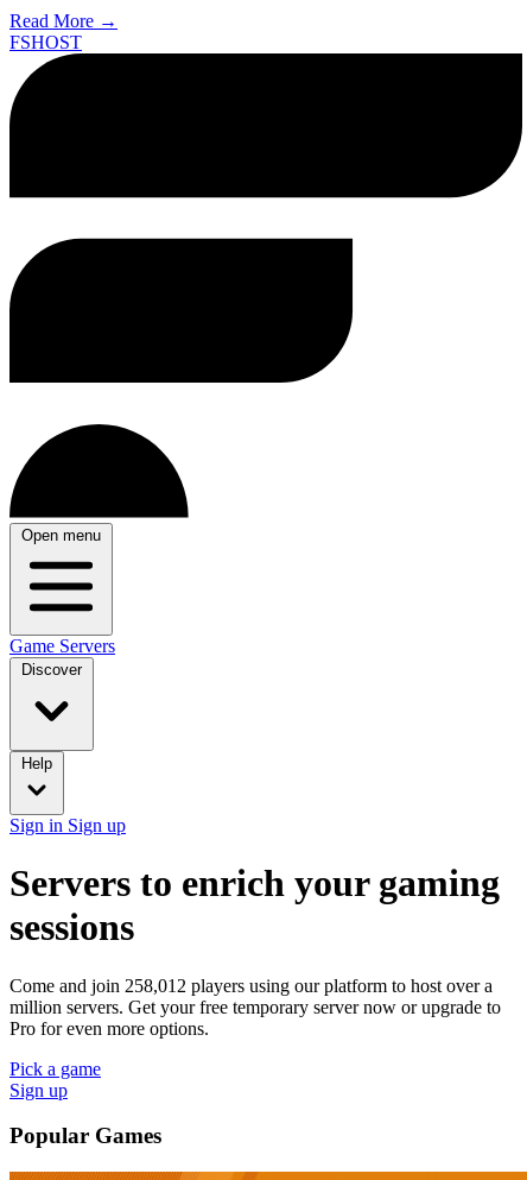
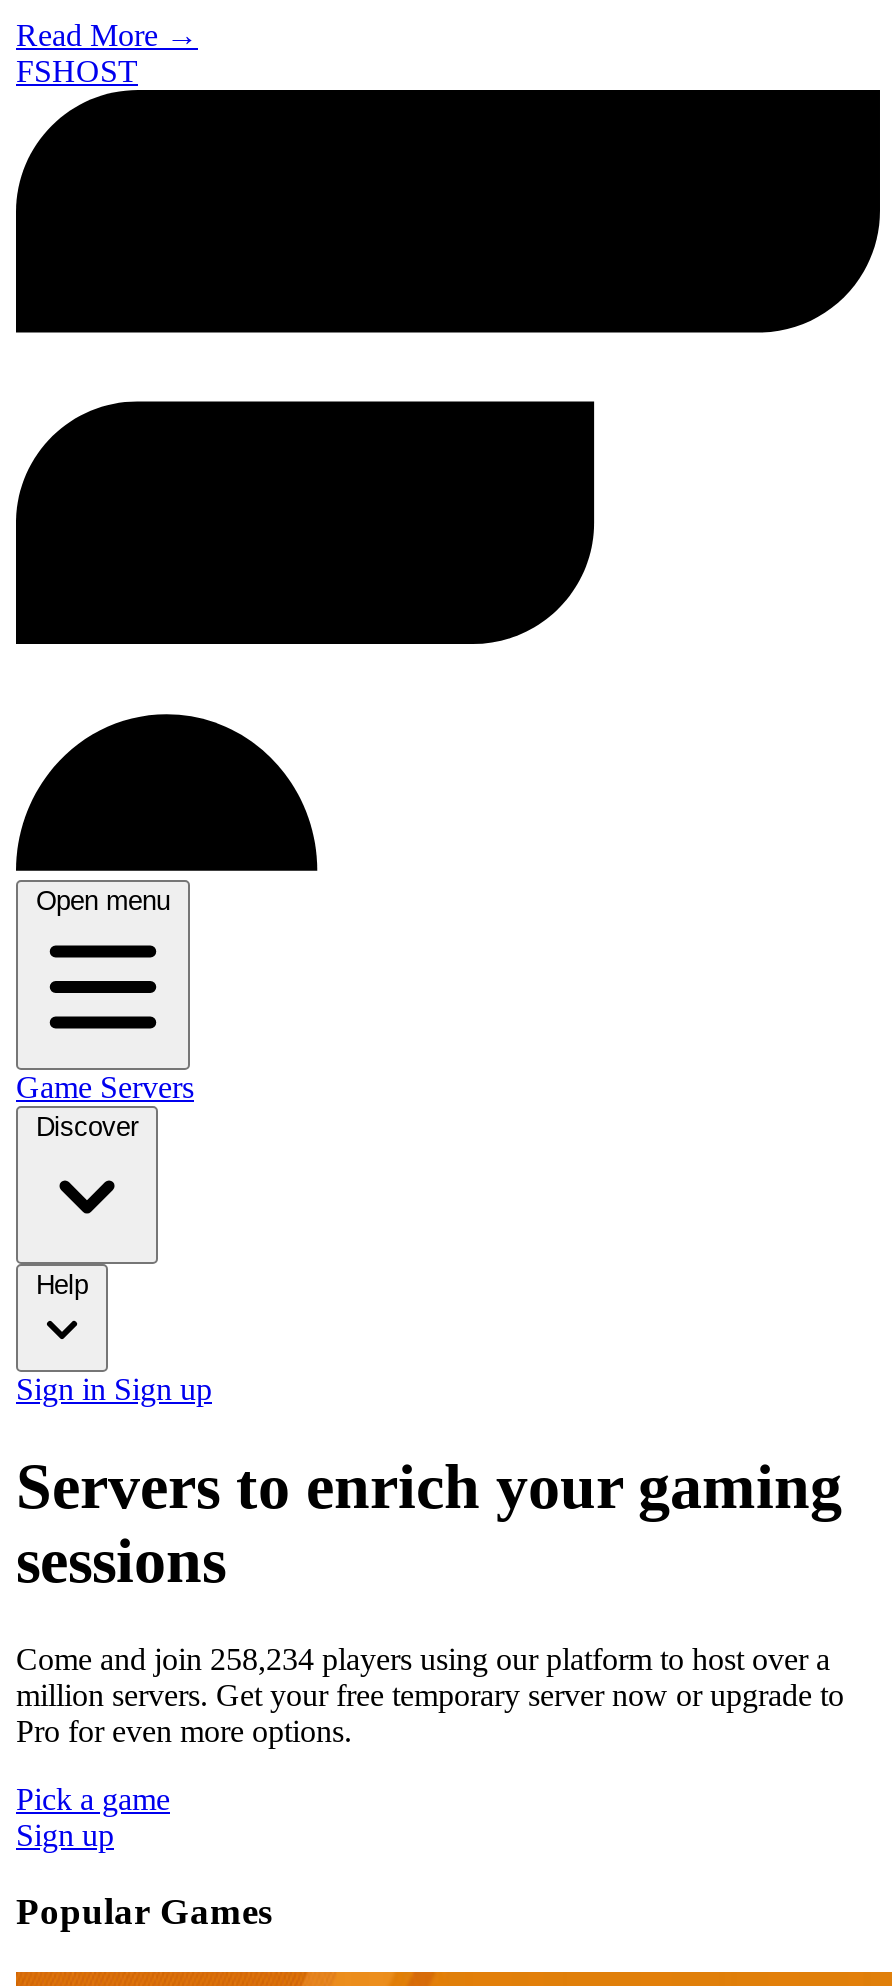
[9,975,493,995] Come and join 258,012 players using our platform to host over a -> [16,1641,830,1675] Come and join 258,234 players using our platform to host over a

